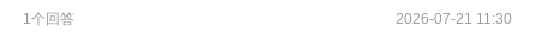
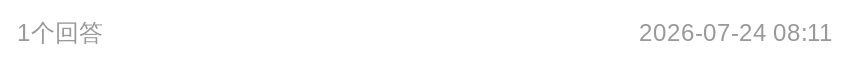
[396,11,512,27] 2026-07-21 11:30 -> [639,19,833,47] 2026-07-24 08:11

